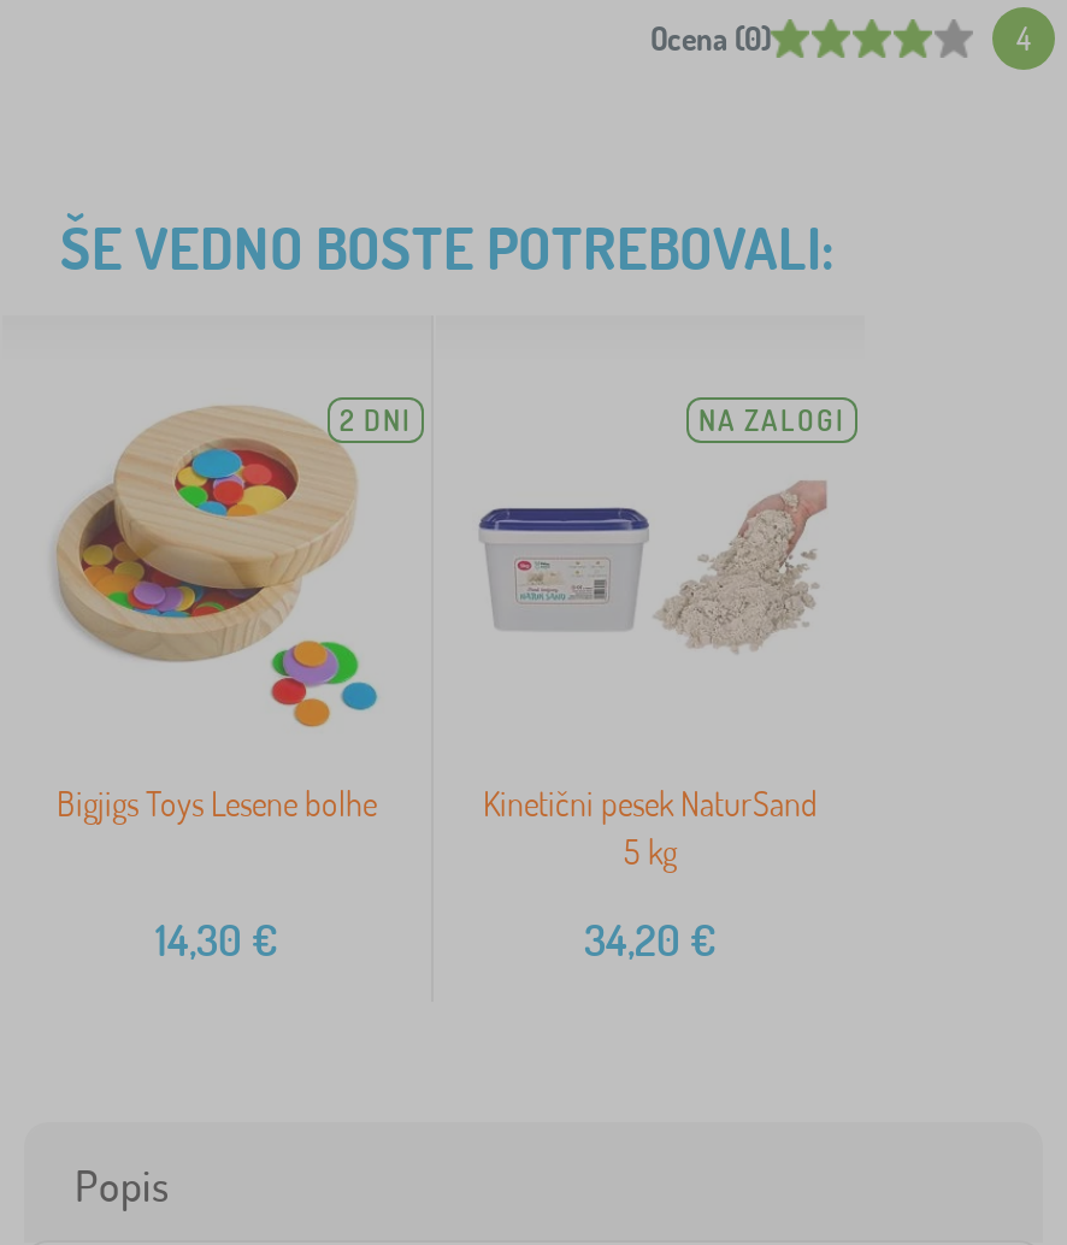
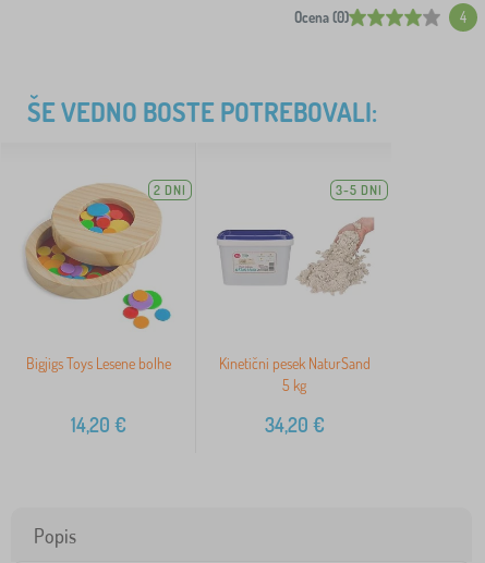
[698,403,845,439] NA ZALOGI -> [336,182,383,198] 3-5 DNI
[155,913,278,966] 14,30 € -> [70,413,126,437] 14,20 €

